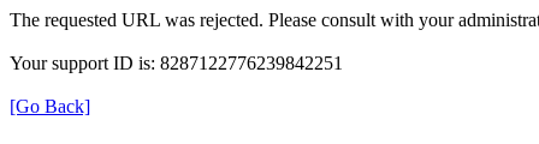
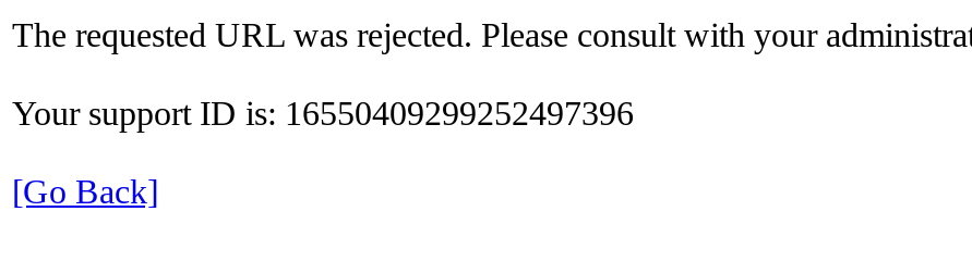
[10,53,343,73] Your support ID is: 8287122776239842251 -> [12,95,634,132] Your support ID is: 16550409299252497396

